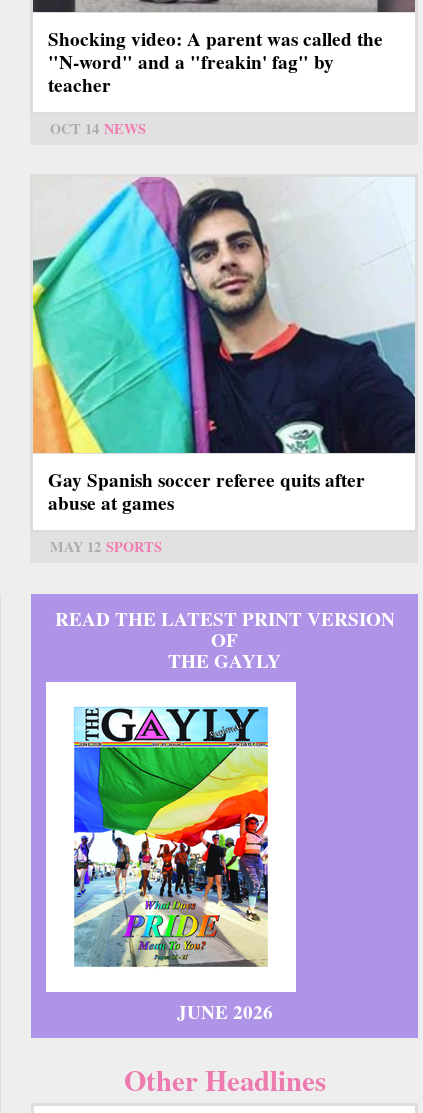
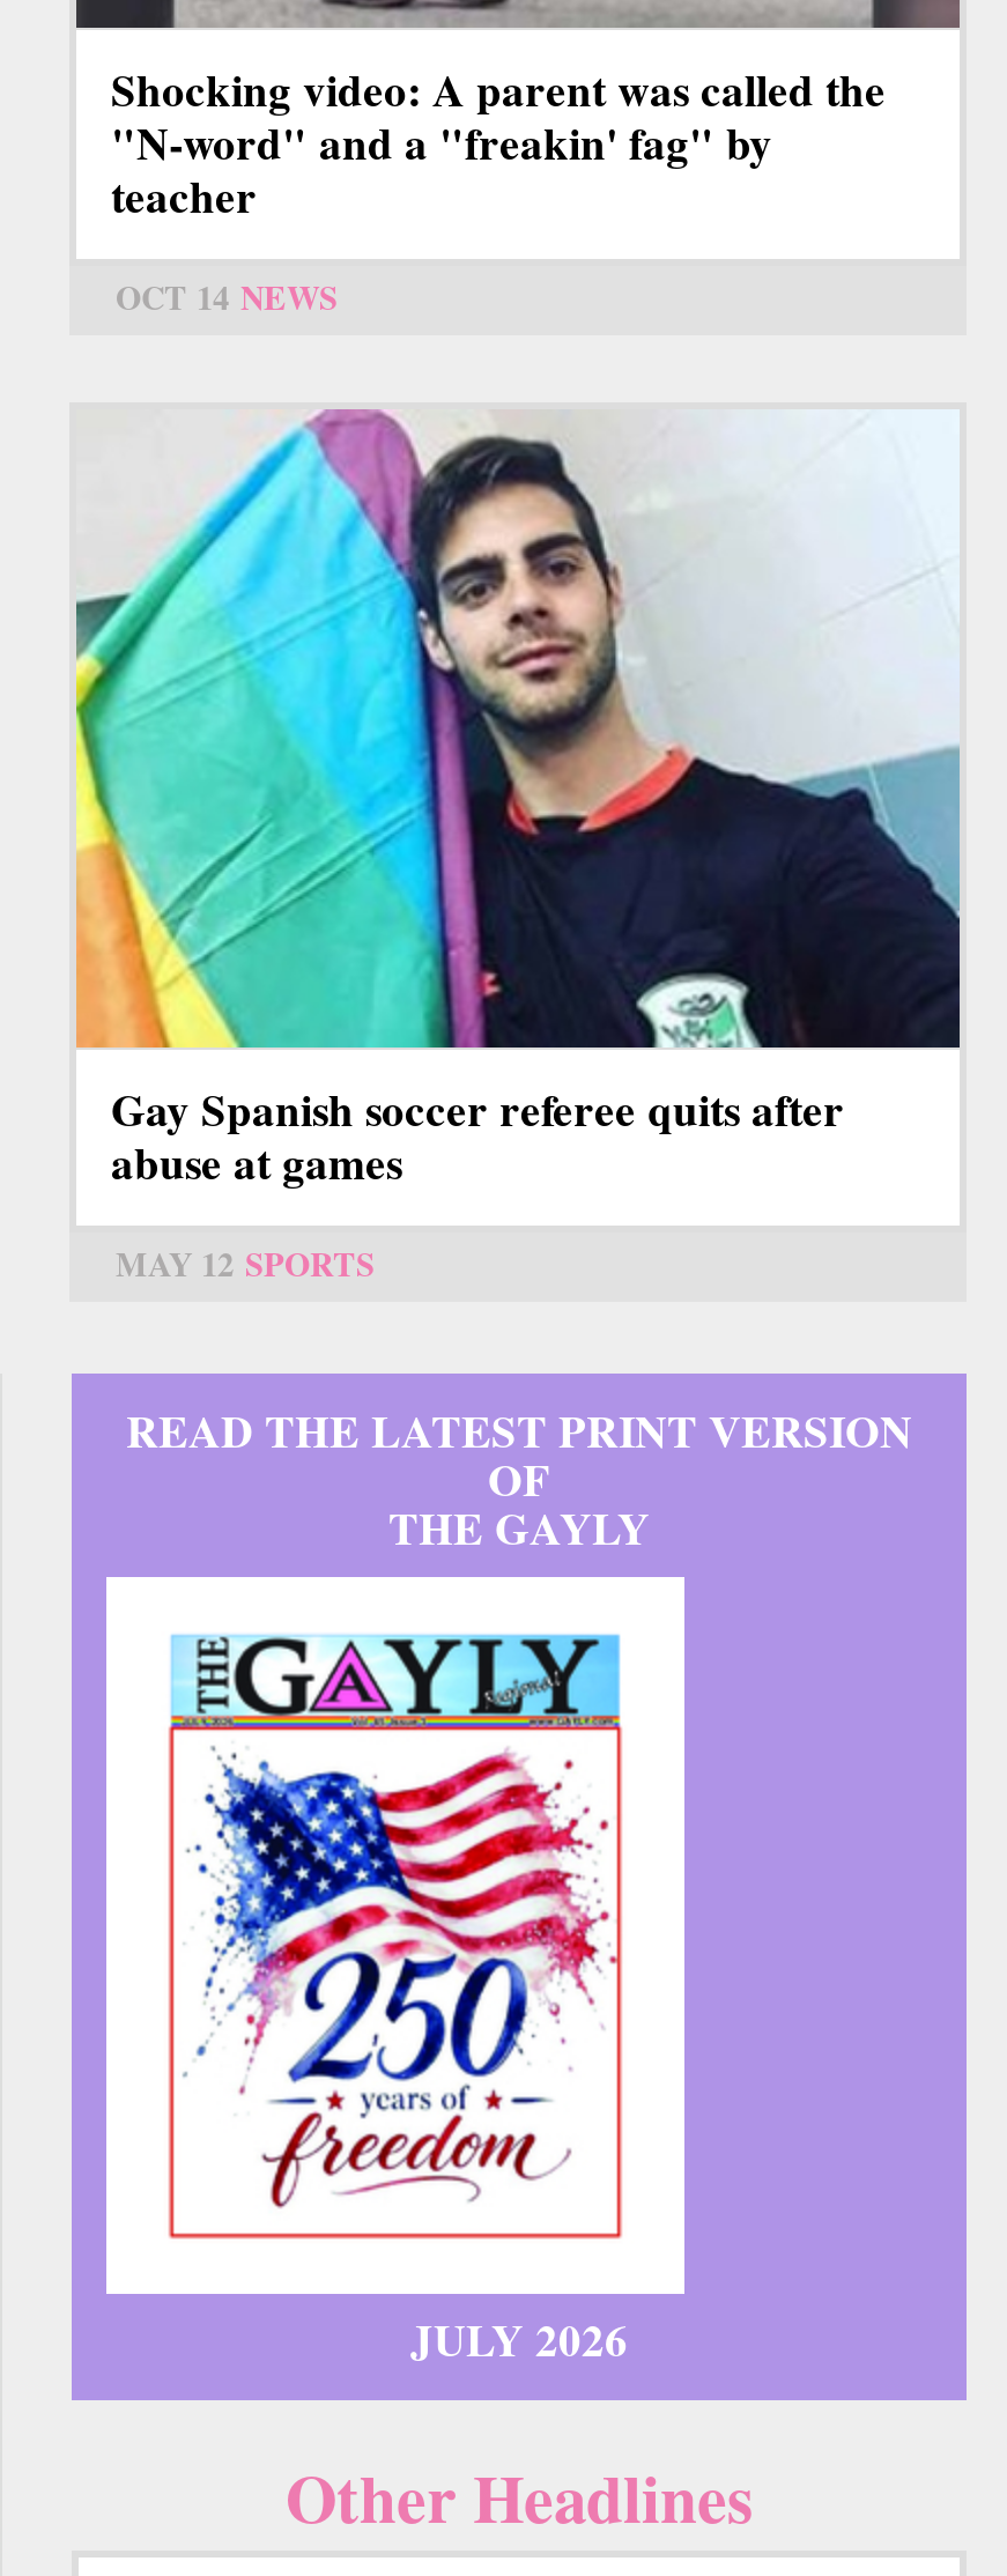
[73,745,272,1026] [image] | JUNE 2026 -> [166,1725,628,2374] [image] | JULY 2026

